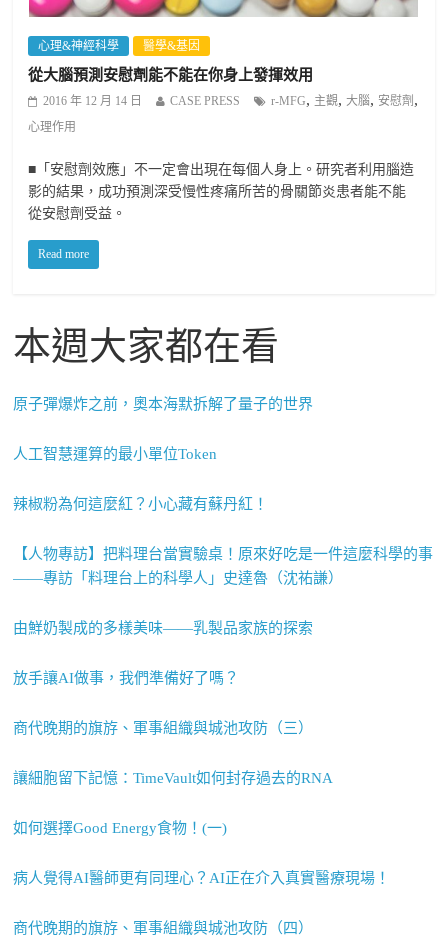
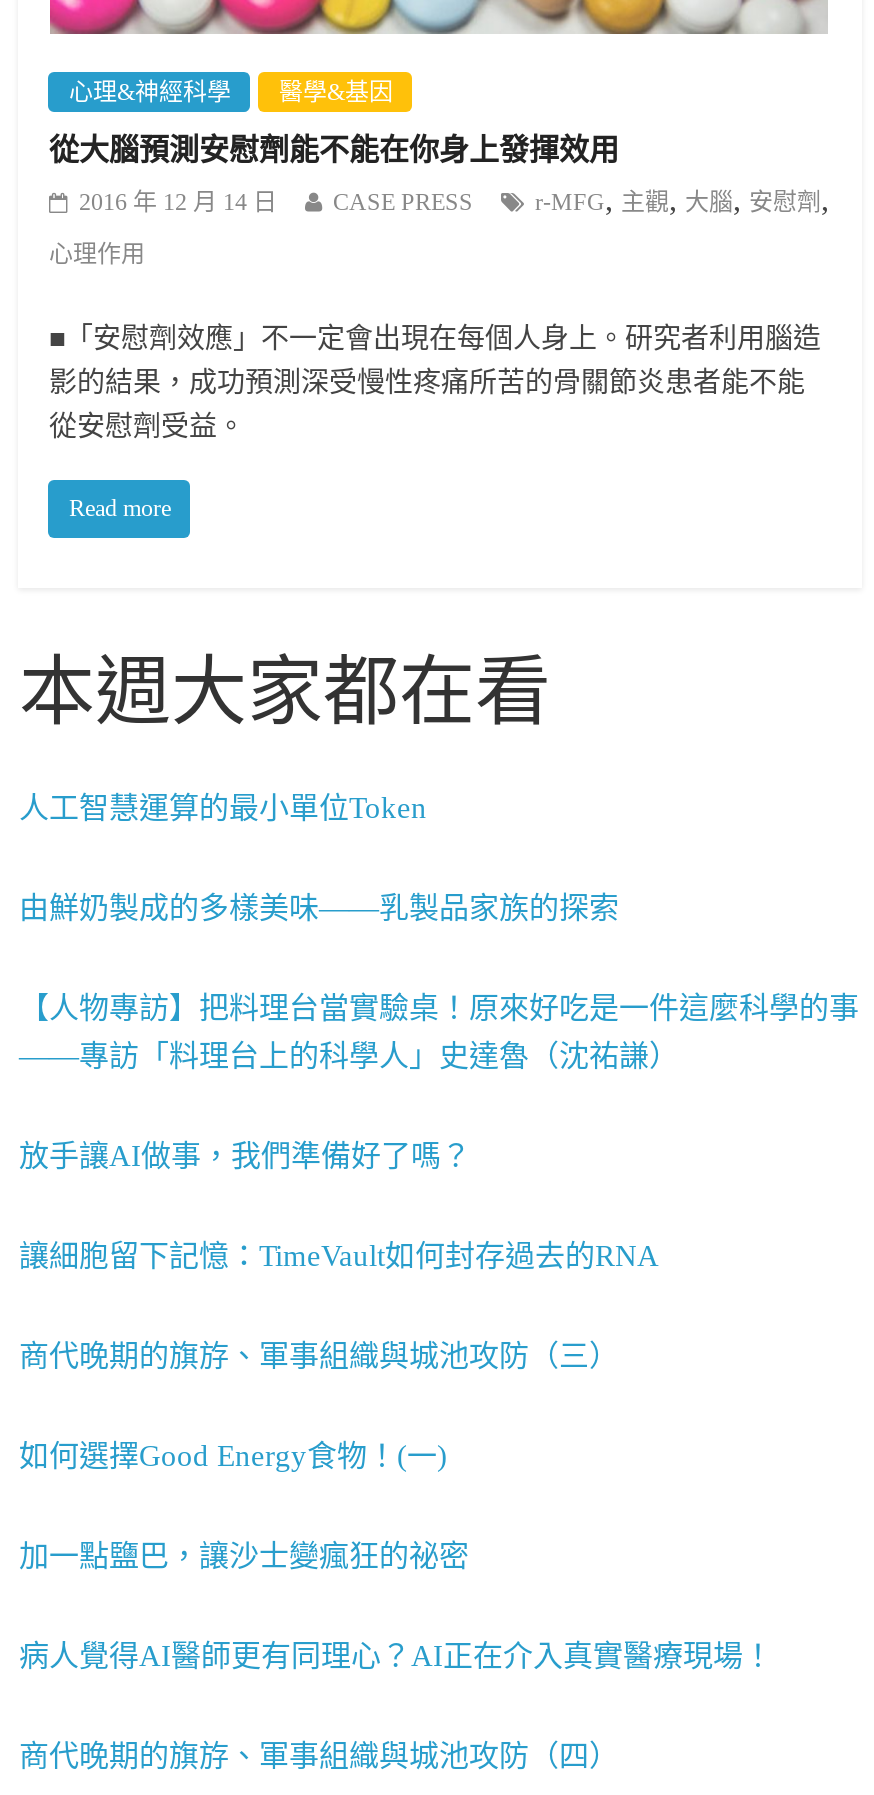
[13,396,313,412] 原子彈爆炸之前，奧本海默拆解了量子的世界 -> none
[13,496,268,512] 辣椒粉為何這麼紅？小心藏有蘇丹紅！ -> none
moved [13,620,313,636] -> [19,891,619,923]: 由鮮奶製成的多樣美味——乳製品家族的探索
moved [13,670,239,686] -> [19,1139,471,1171]: 放手讓AI做事，我們準備好了嗎？
moved [13,770,333,786] -> [19,1239,659,1271]: 讓細胞留下記憶：TimeVault如何封存過去的RNA
moved [13,820,227,836] -> [19,1439,447,1471]: 如何選擇Good Energy食物！(一)
none -> [19,1539,469,1571] 加一點鹽巴，讓沙士變瘋狂的祕密

